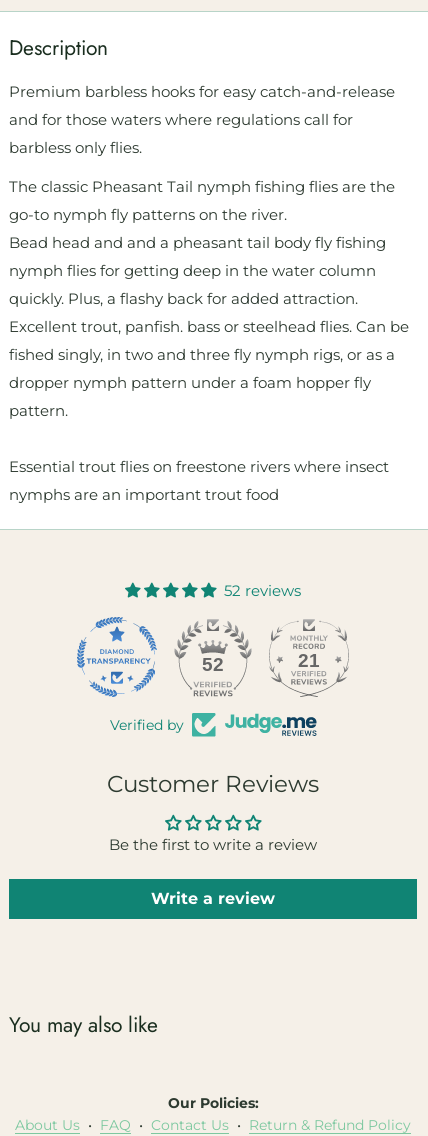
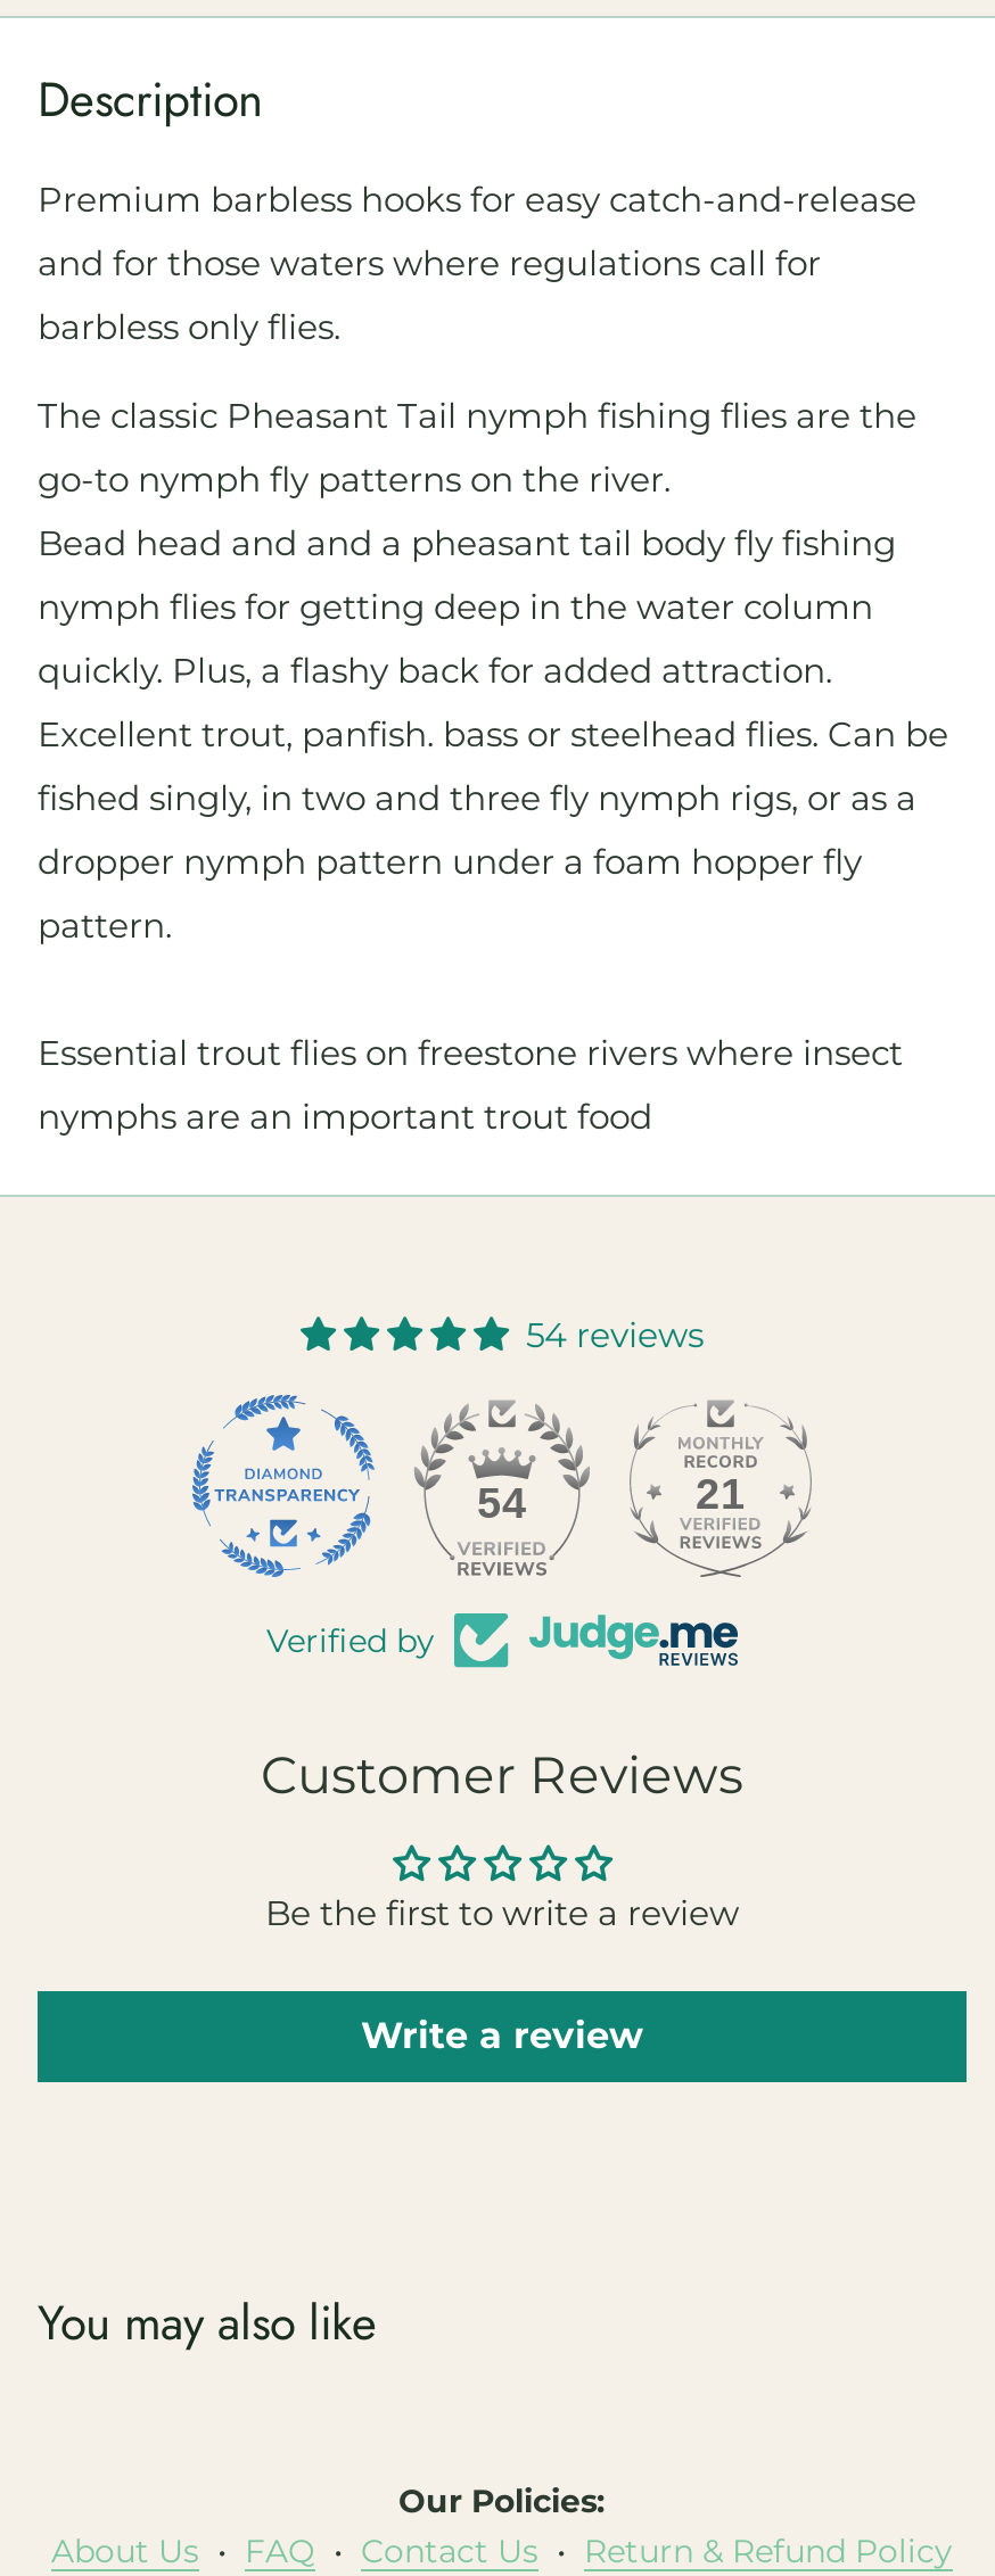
[224,580,301,599] 52 reviews -> [526,1312,704,1355] 54 reviews
[202,653,224,674] 52 -> [477,1478,527,1526] 54

